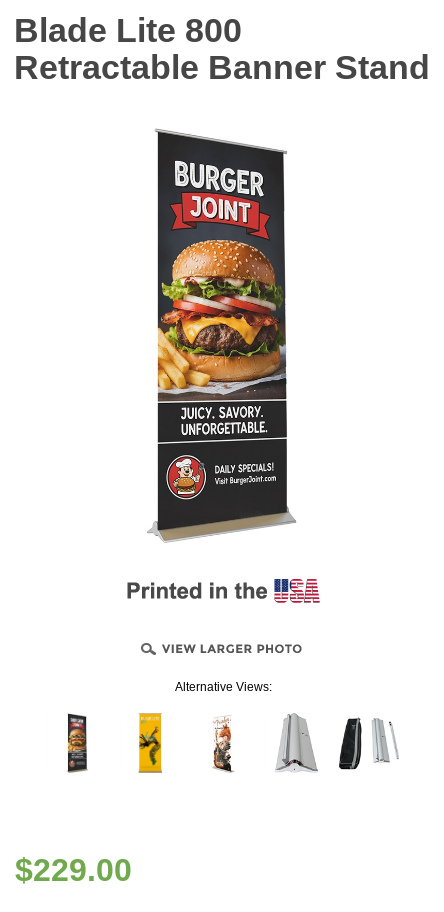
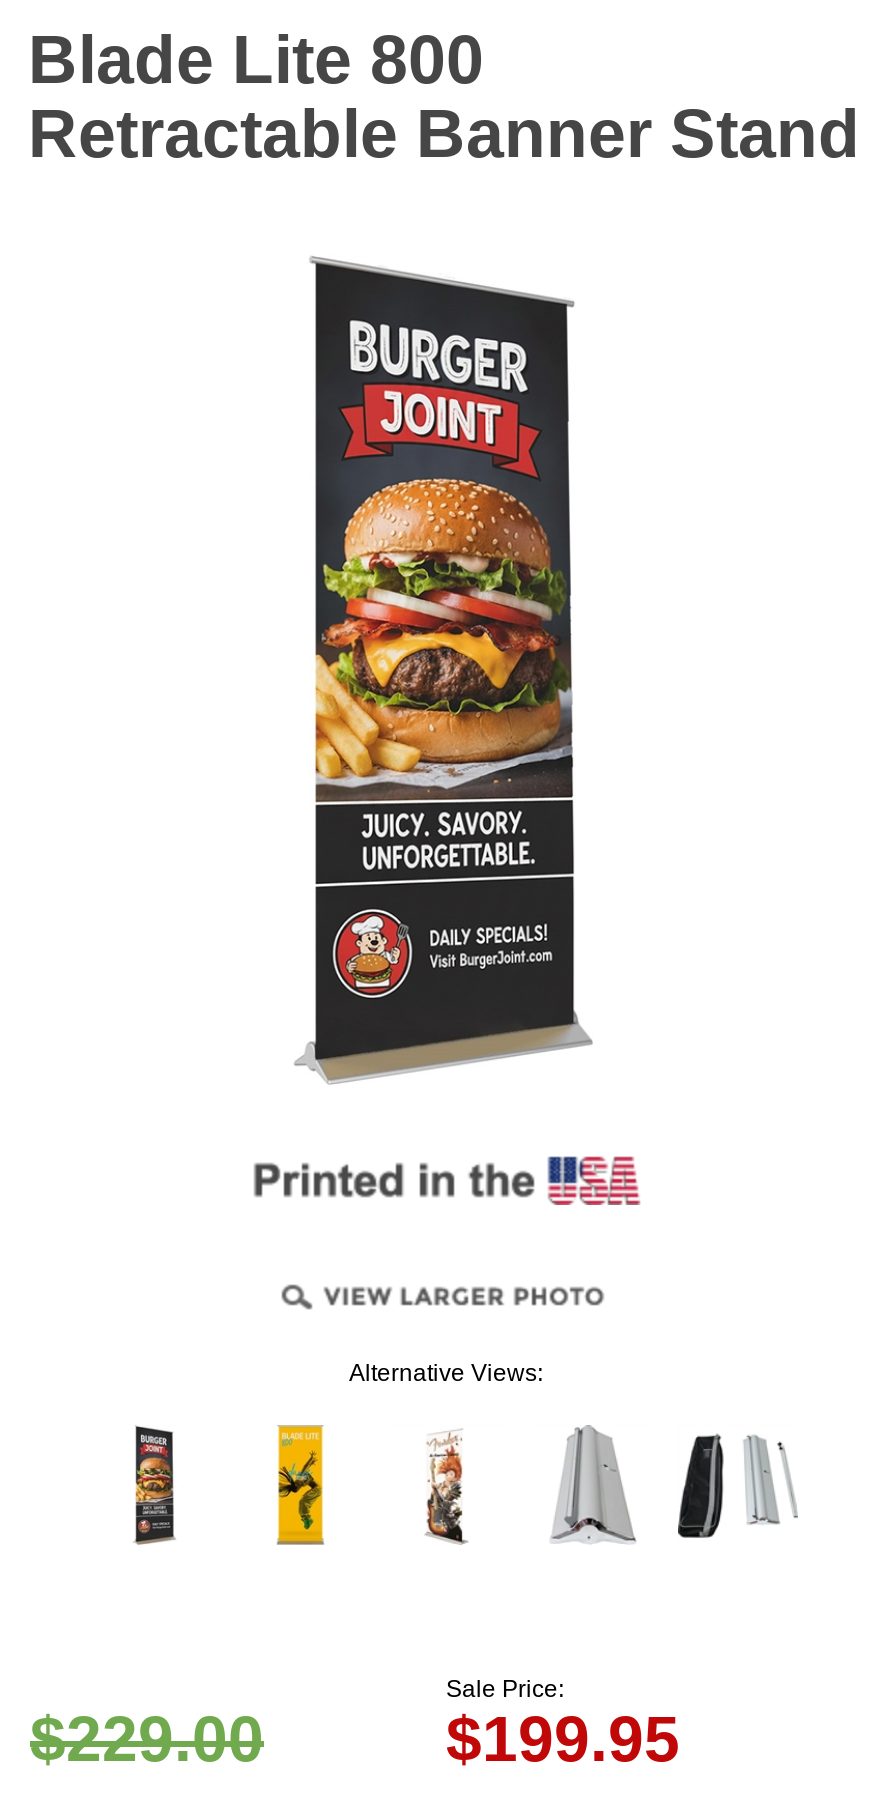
none -> [446,1675,680,1775] Sale Price: | $199.95

